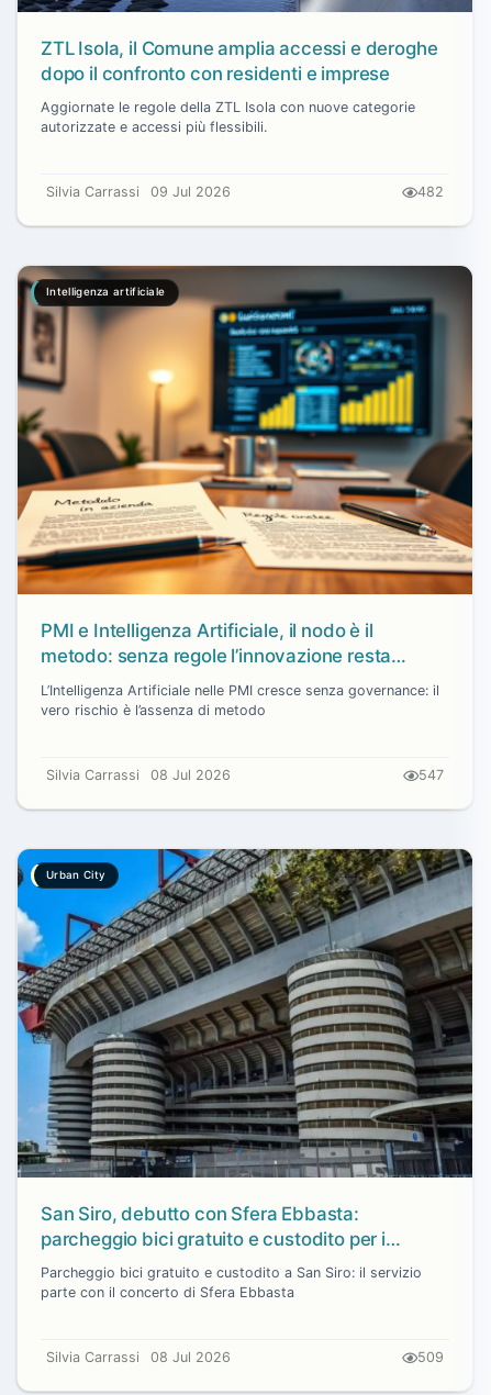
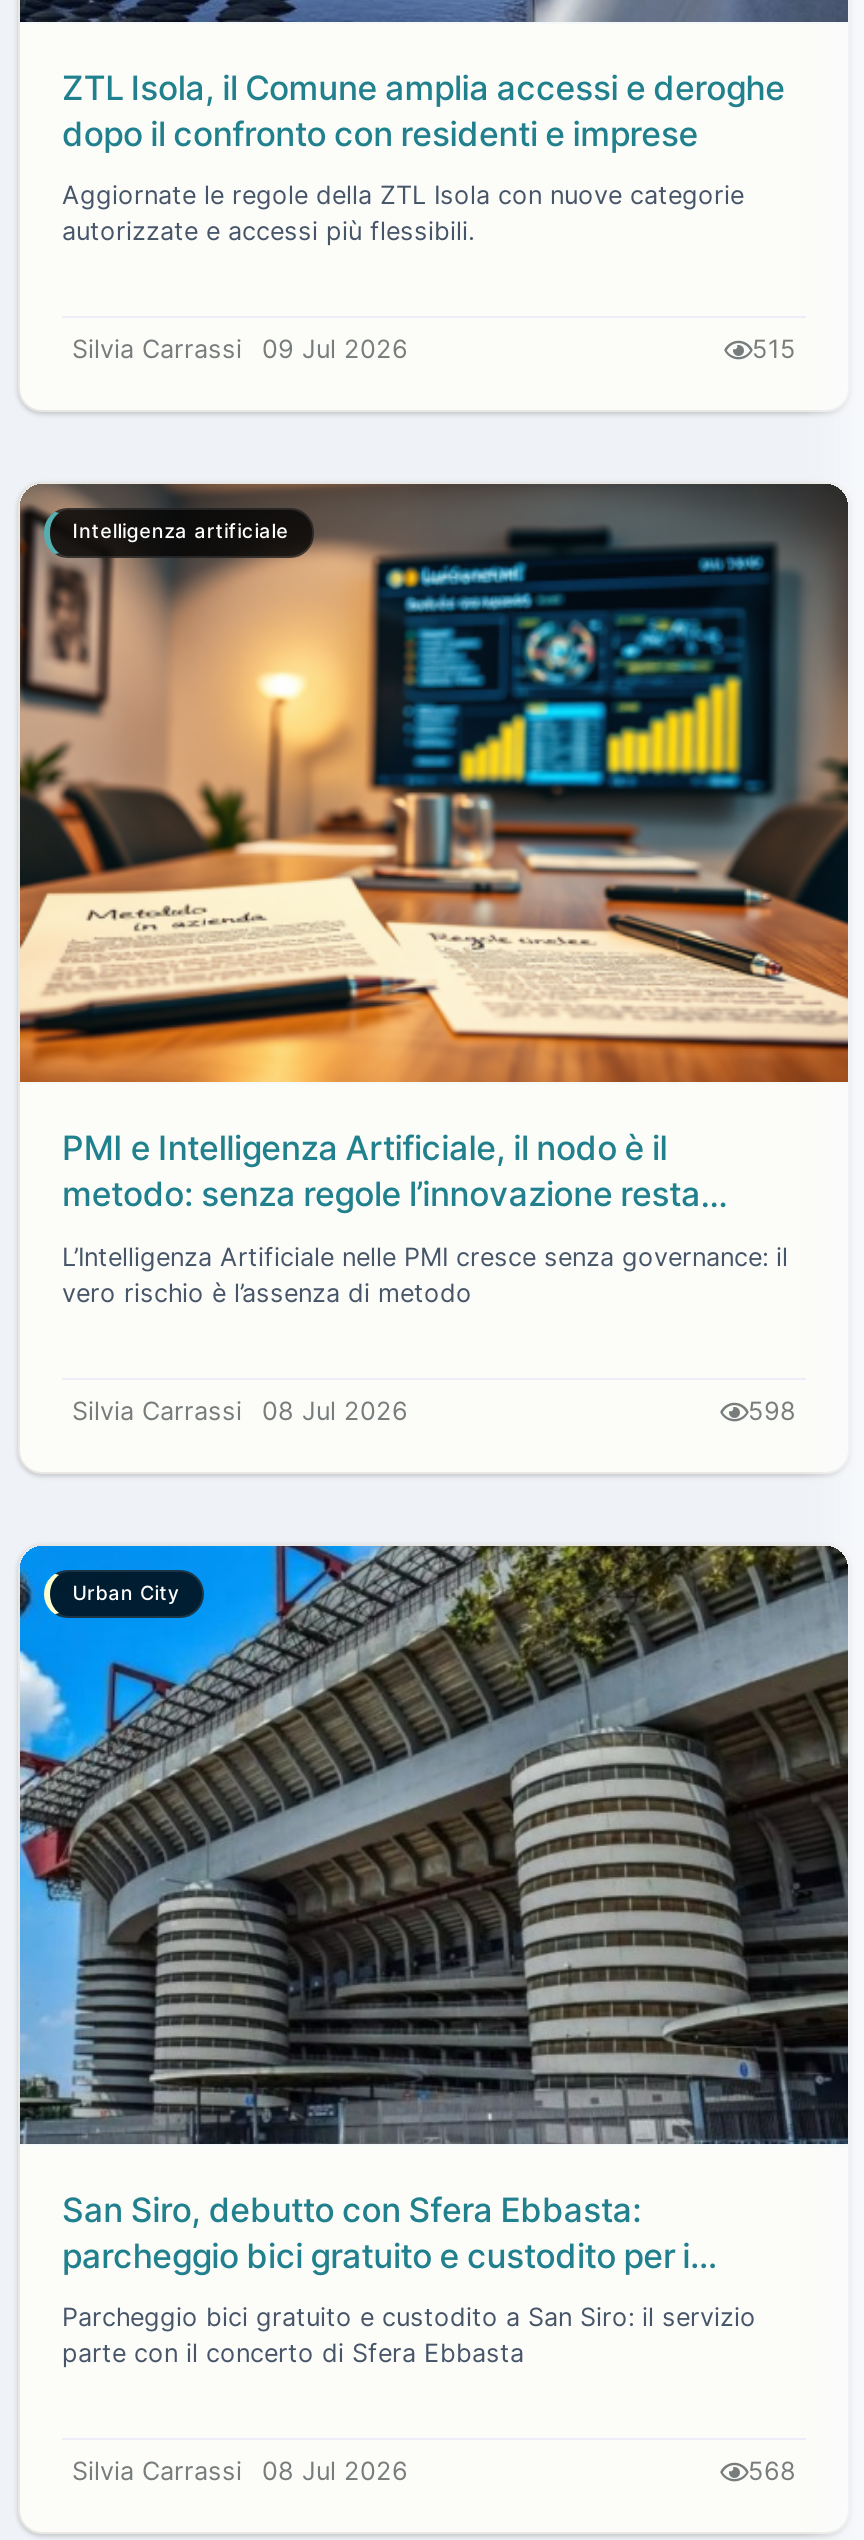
[417,184,444,200] 482 -> [752,335,796,365] 515
[419,766,444,783] 547 -> [748,1396,796,1426] 598
[417,1349,444,1366] 509 -> [748,2457,796,2487] 568

